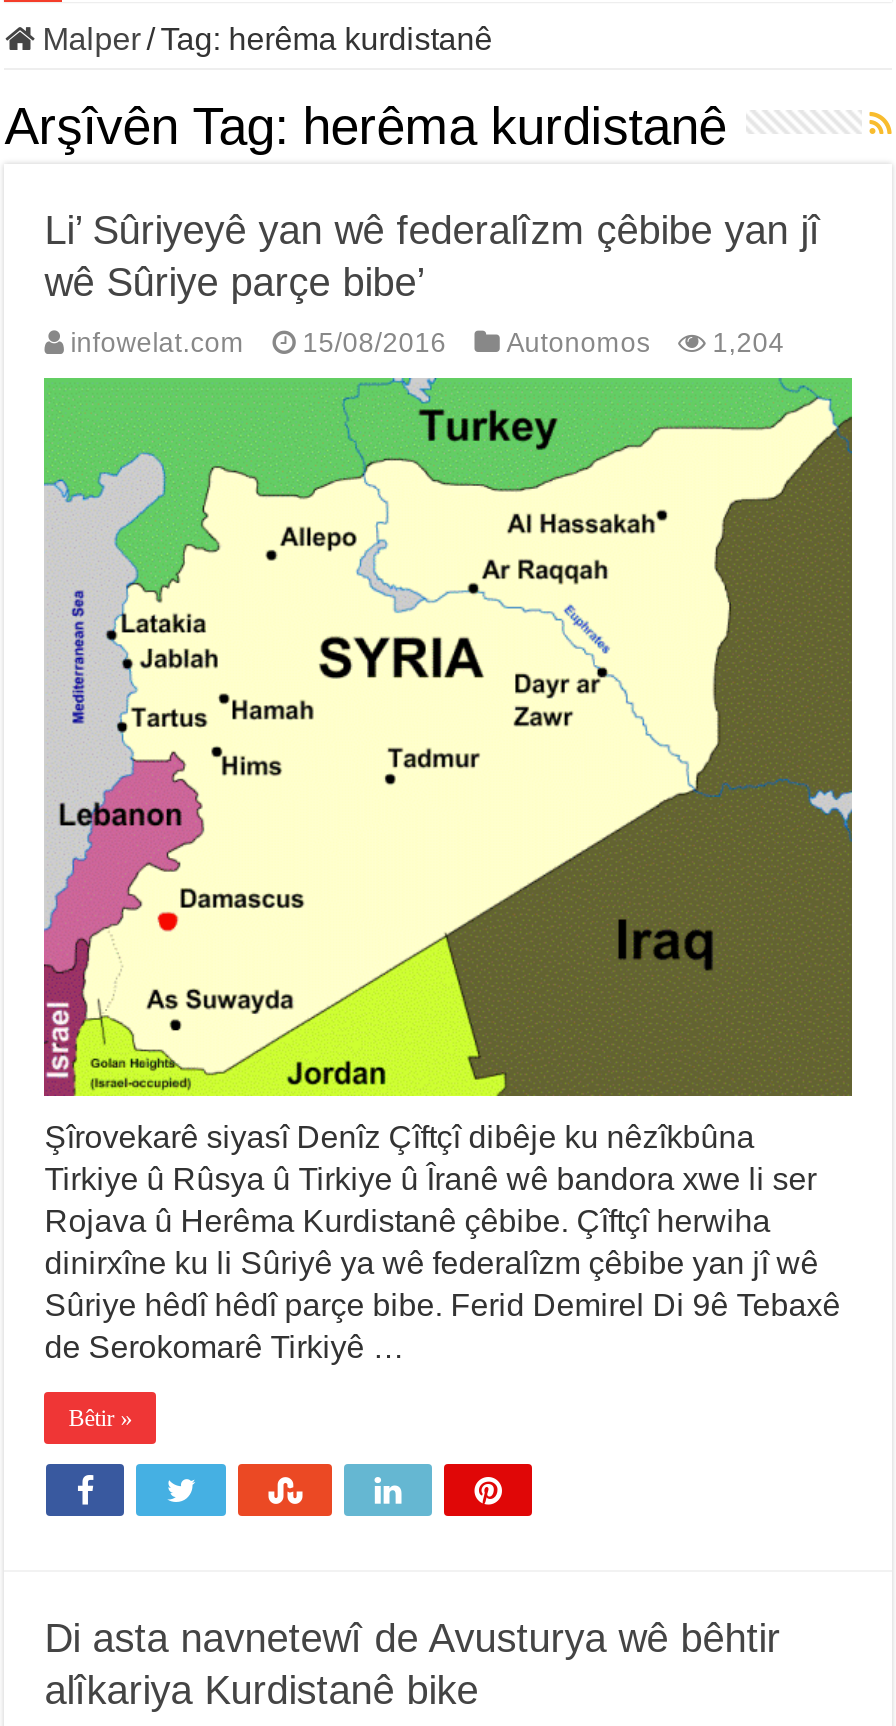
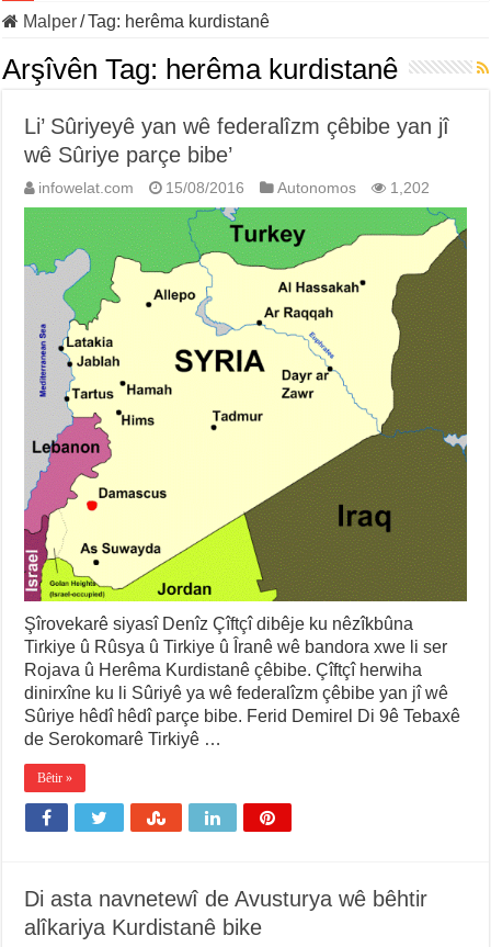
[712,329,784,359] 1,204 -> [390,180,430,197] 1,202

